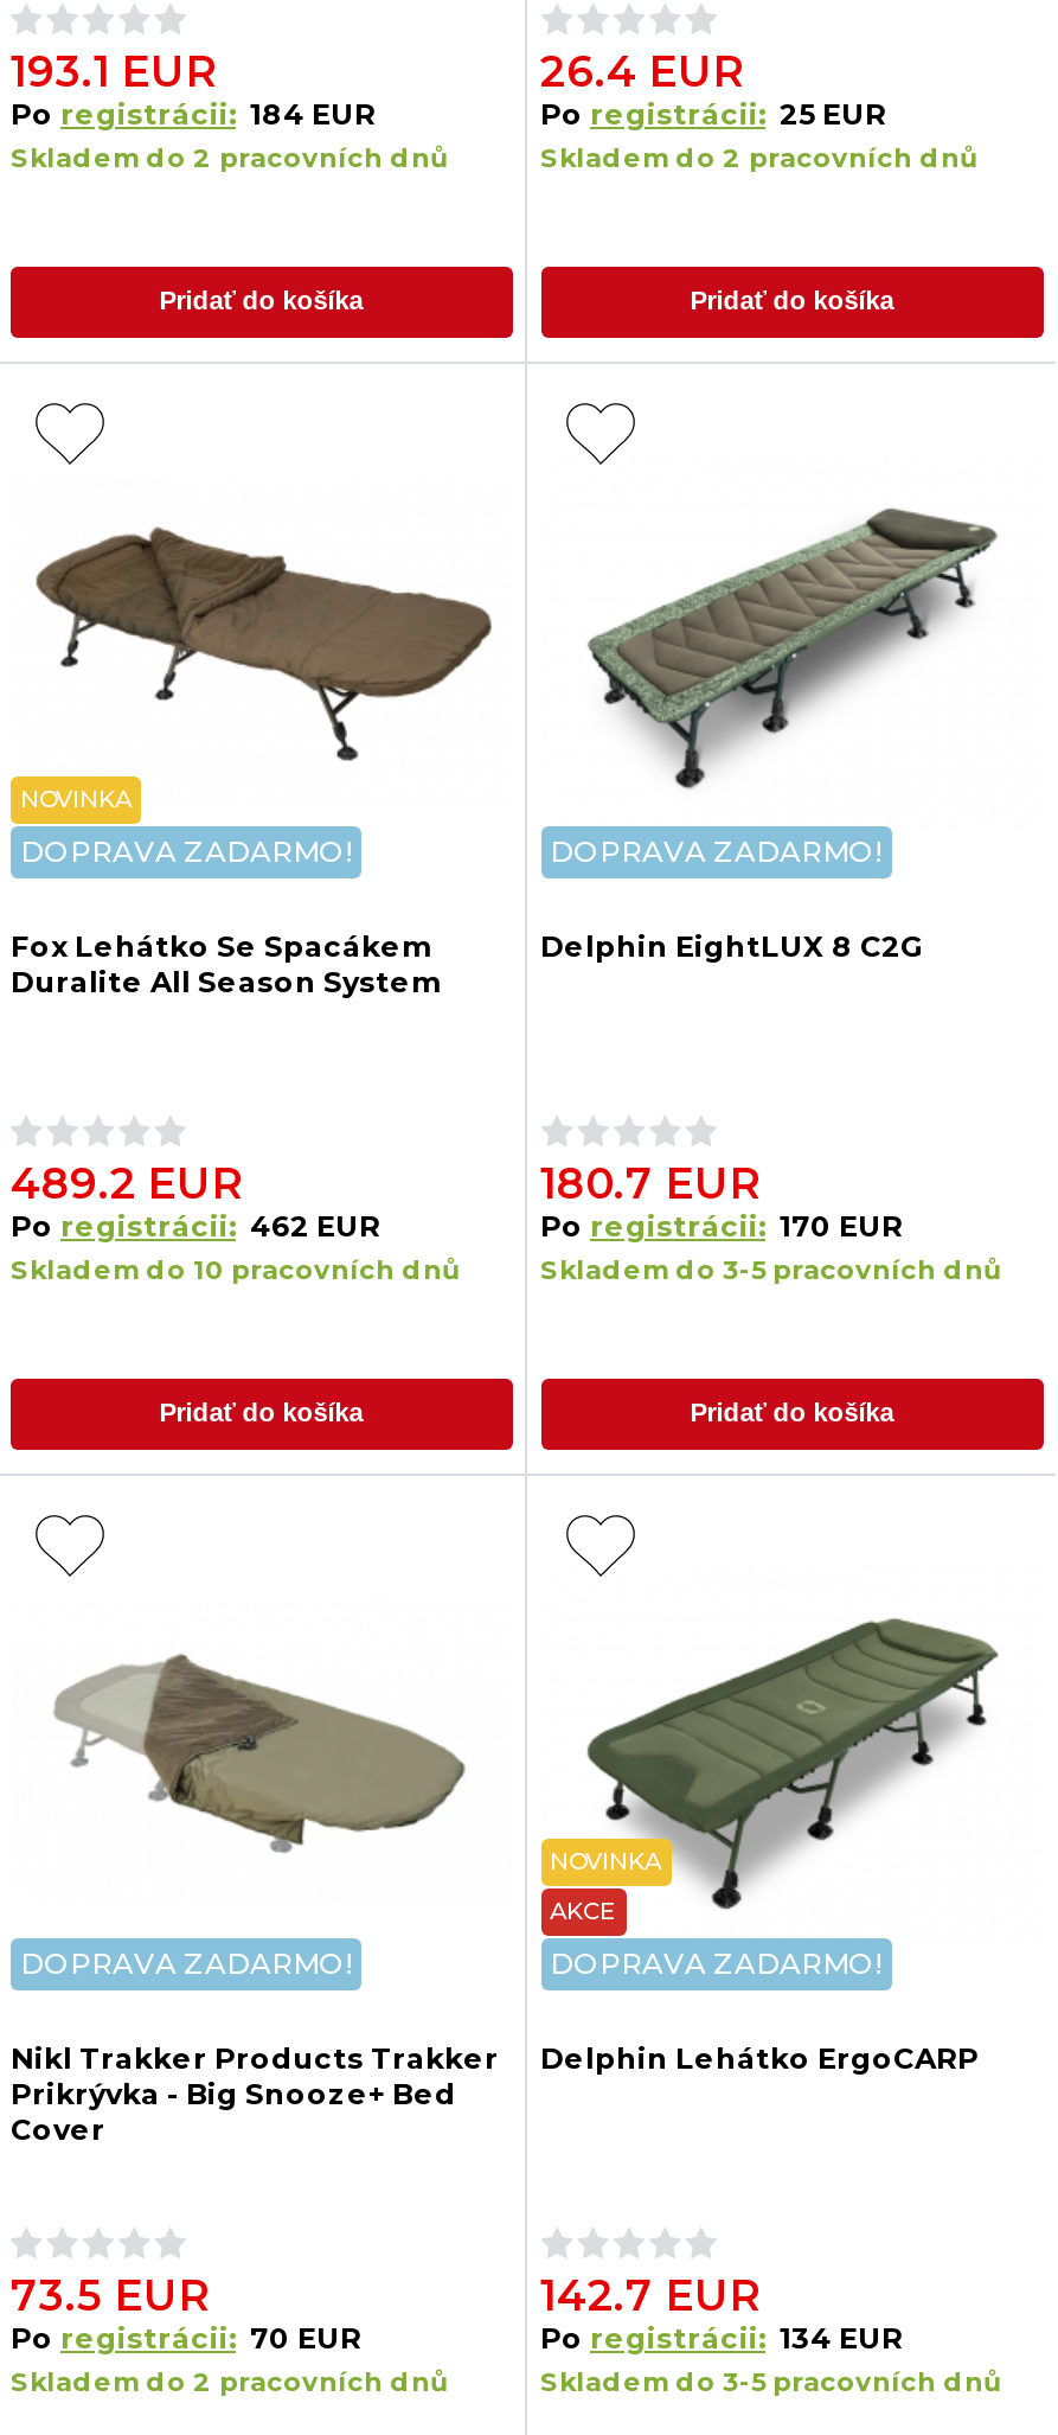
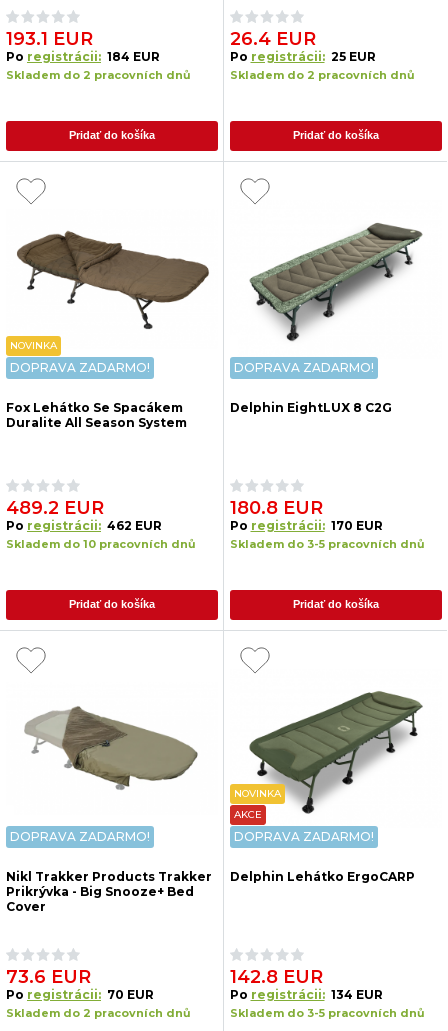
[540,1158,761,1210] 180.7 EUR -> [229,497,322,519] 180.8 EUR
[11,2270,210,2322] 73.5 EUR -> [6,966,91,988] 73.6 EUR
[540,2270,761,2322] 142.7 EUR -> [229,966,322,988] 142.8 EUR

